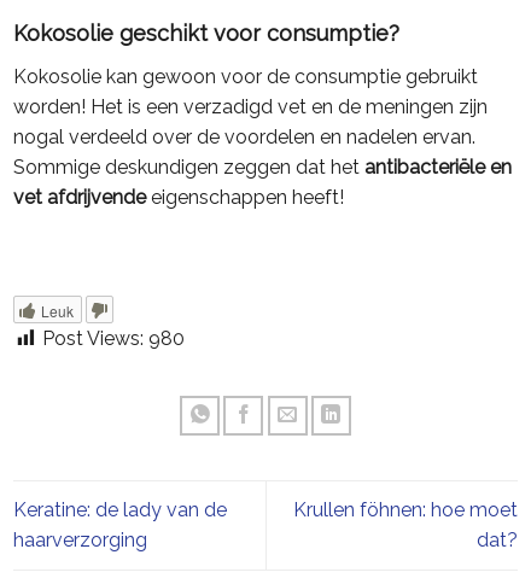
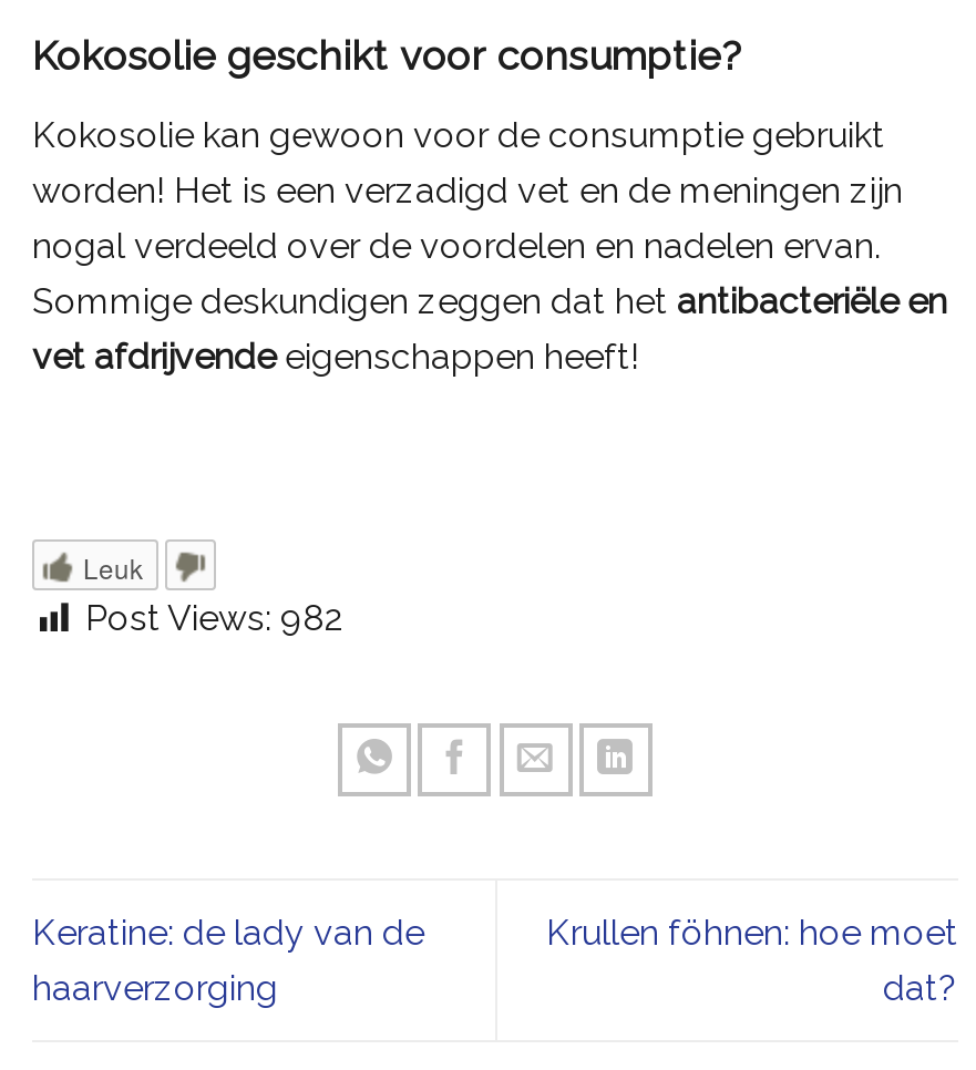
[42,327,185,350] Post Views: 980 -> [85,596,345,638] Post Views: 982

